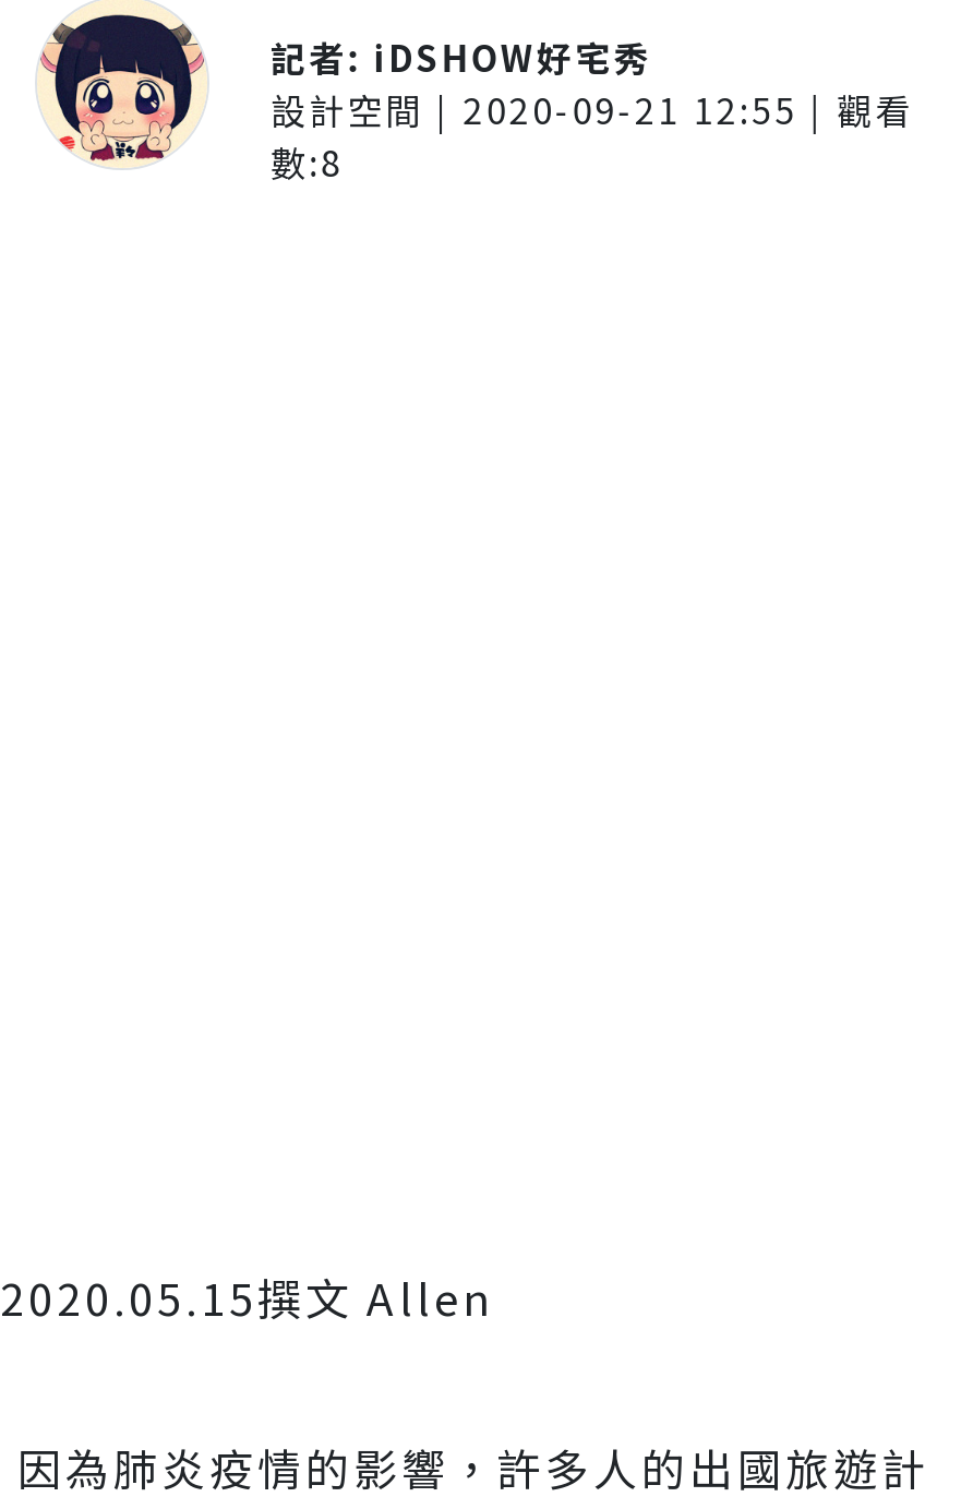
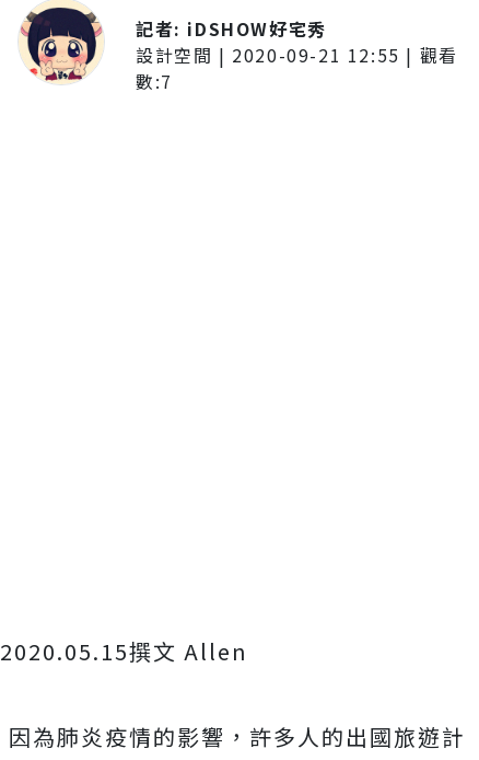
[271,135,344,188] 數:8 -> [136,68,173,94] 數:7

